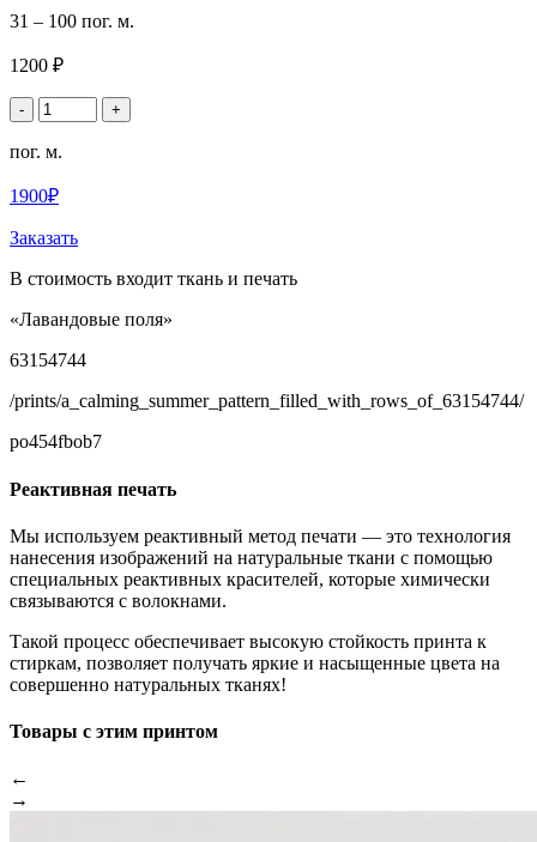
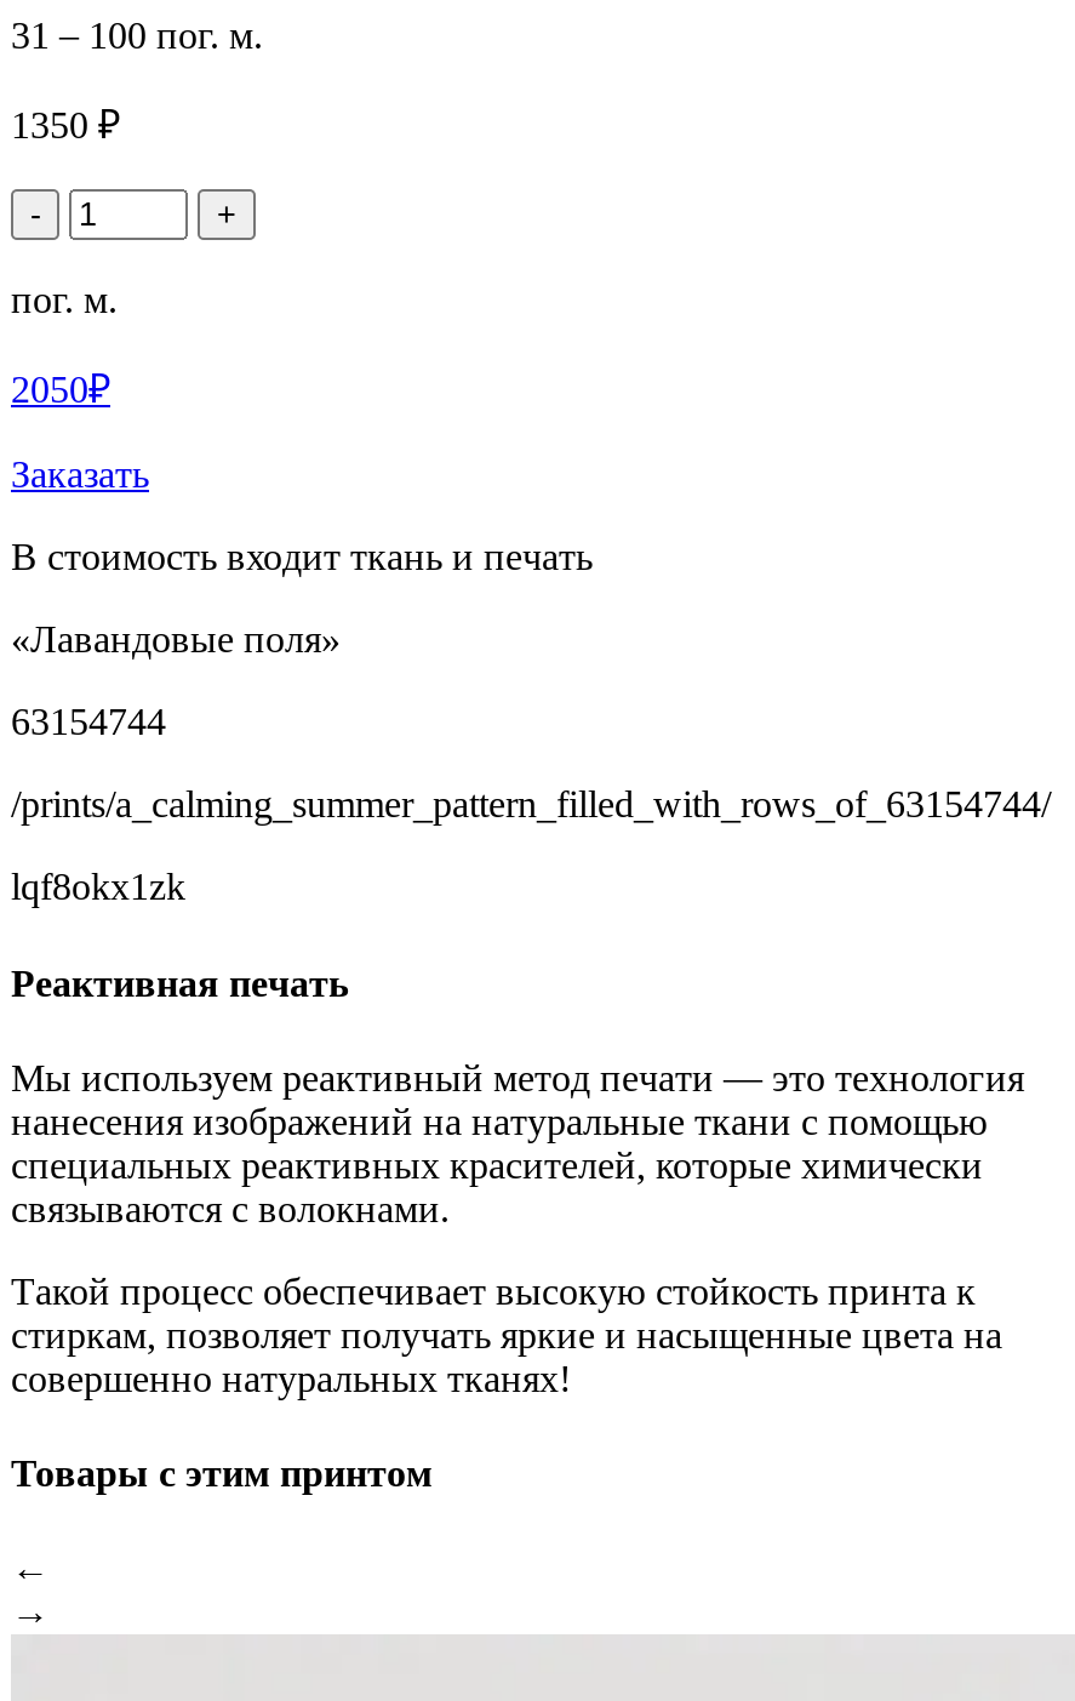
[10,55,64,76] 1200 ₽ -> [11,105,120,146] 1350 ₽
[10,186,59,206] 1900₽ -> [11,369,110,410] 2050₽
[10,431,102,452] po454fbob7 -> [11,866,185,907] lqf8okx1zk

